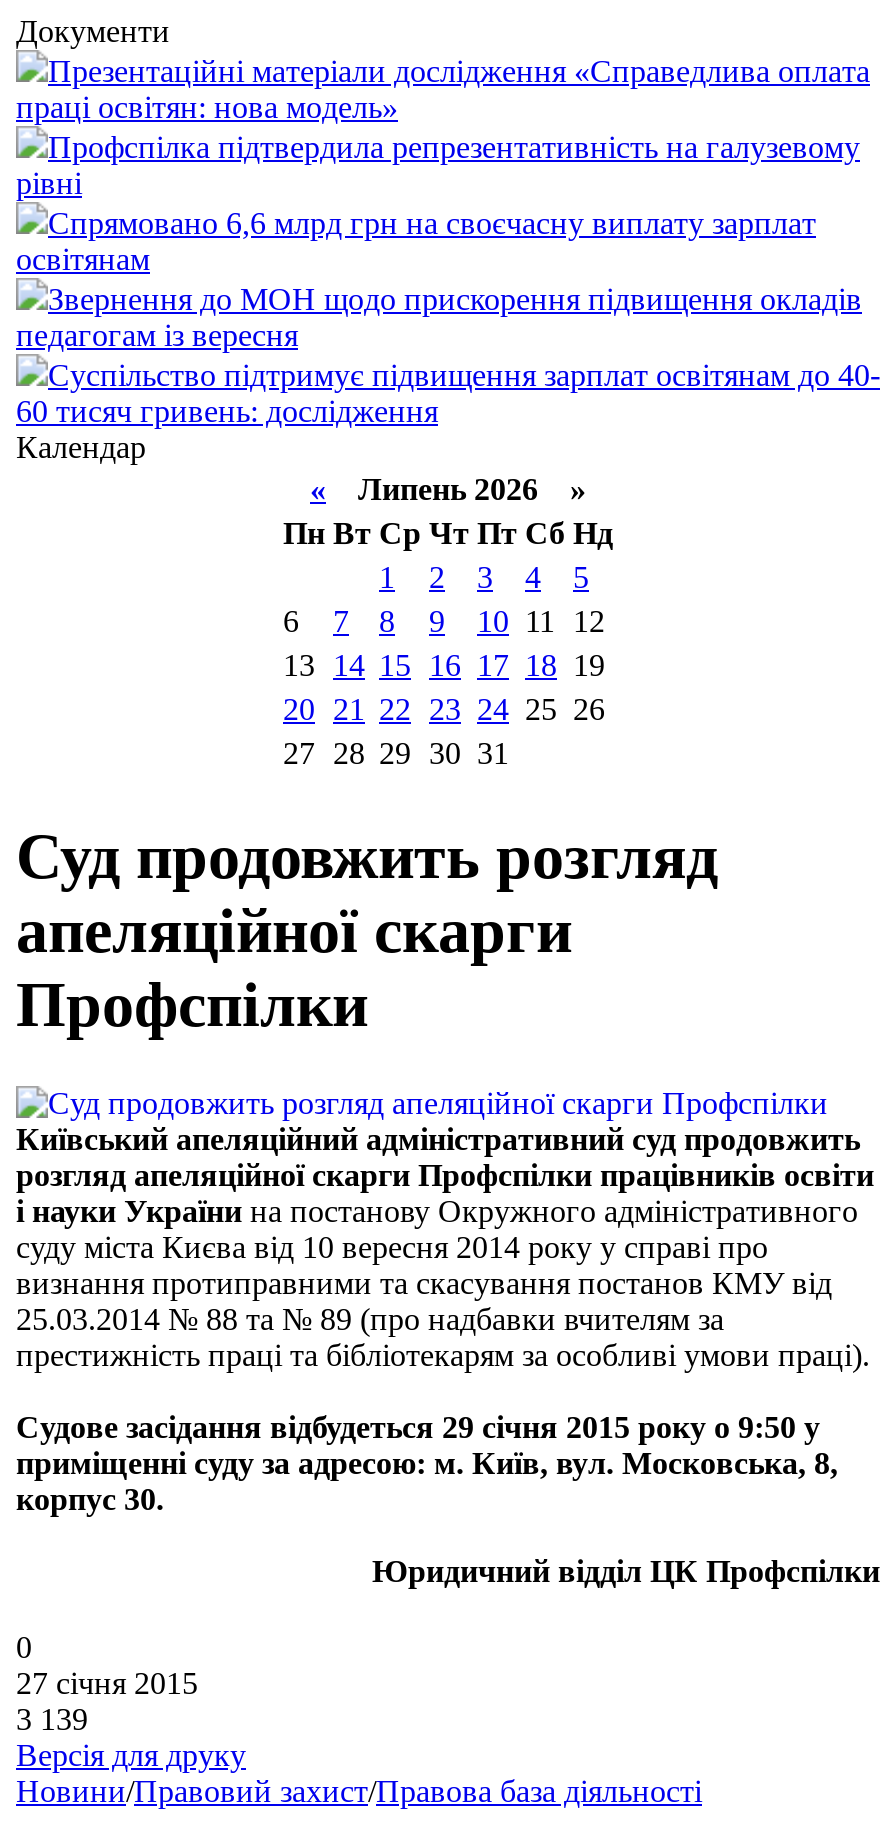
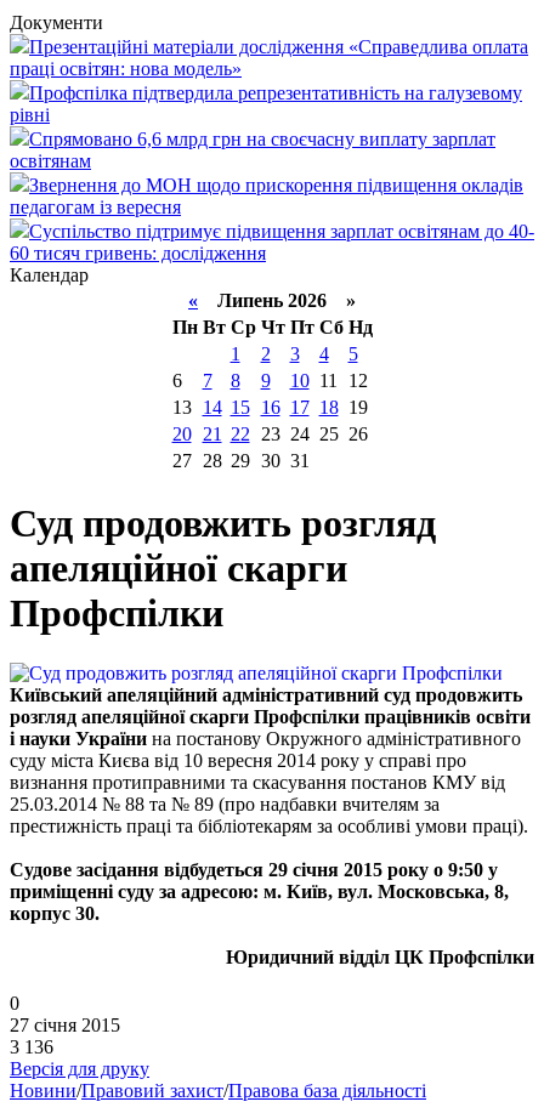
[16,1702,88,1736] 3 139 -> [10,1036,53,1057] 3 136

